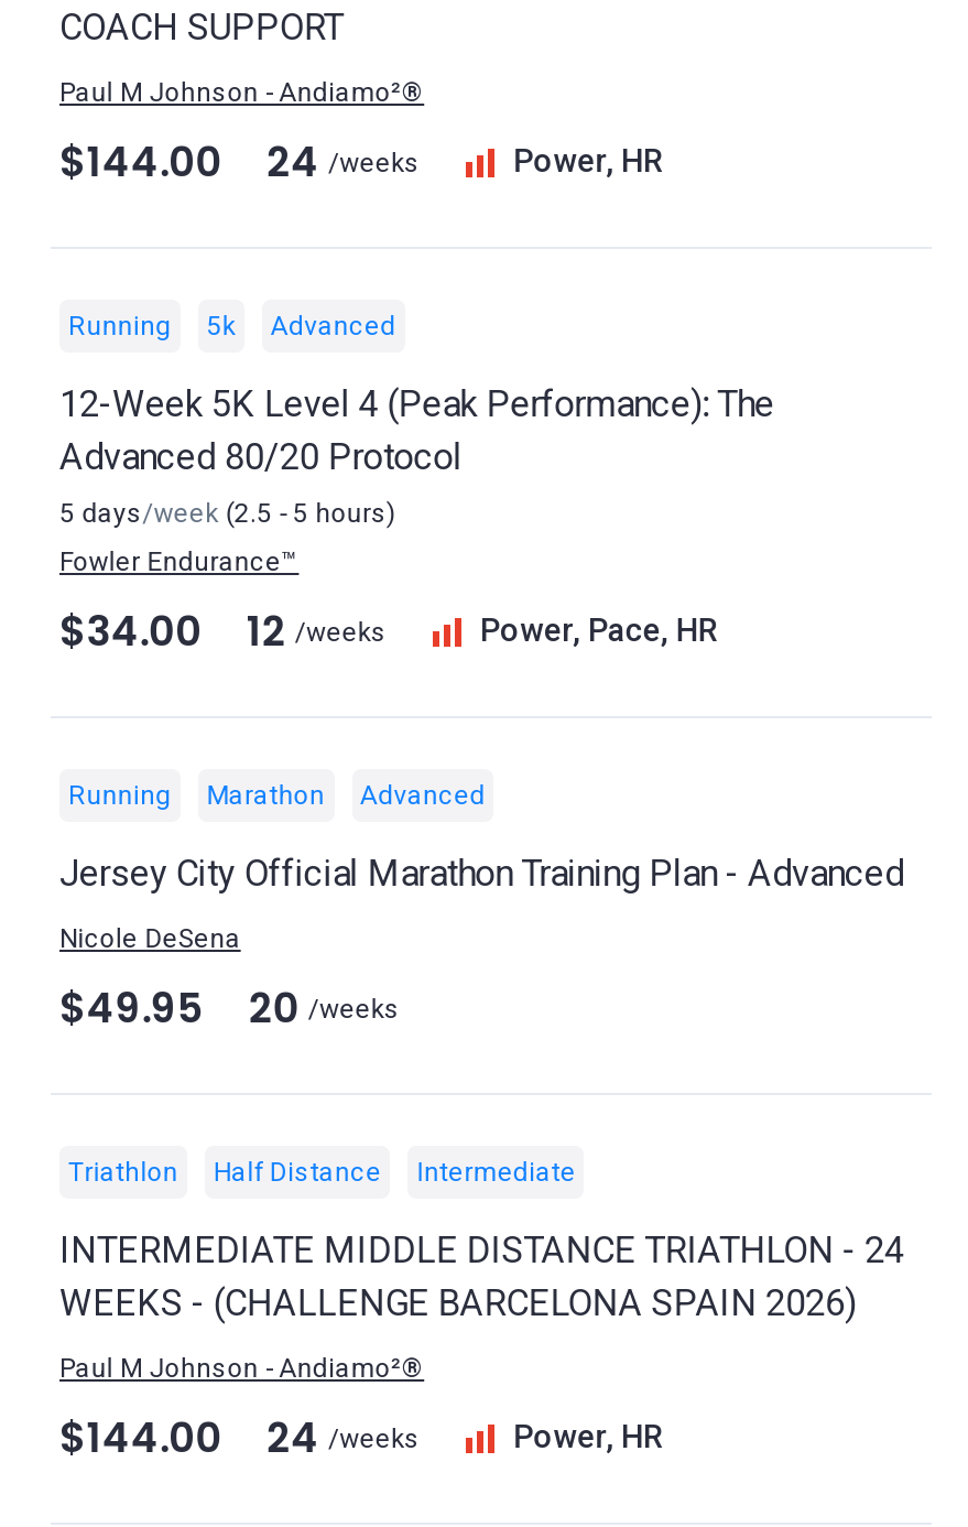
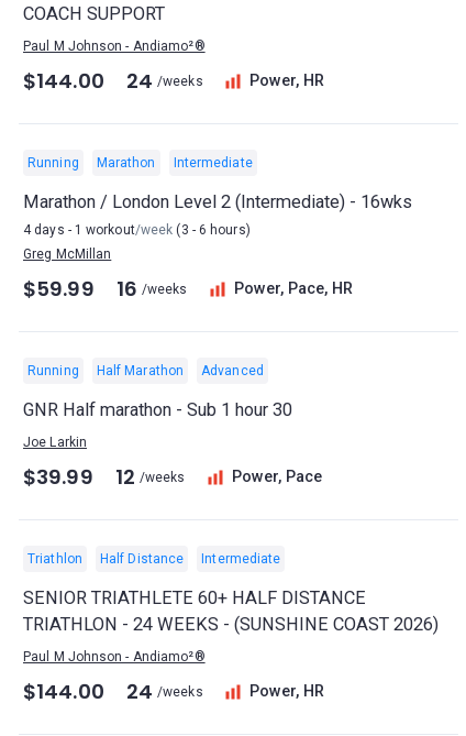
[206,311,396,342] 5k | Advanced -> [96,155,252,171] Marathon | Intermediate
[59,383,774,478] 12-Week 5K Level 4 (Peak Performance): The | Advanced 80/20 Protocol -> [23,191,412,212] Marathon / London Level 2 (Intermediate) - 16wks
[59,498,396,529] 5 days/week (2.5 - 5 hours) -> [23,222,250,238] 4 days - 1 workout/week (3 - 6 hours)
[59,546,299,577] Fowler Endurance™ -> [23,246,111,262] Greg McMillan
[59,604,387,659] $34.00 | 12 /weeks -> [23,275,187,303] $59.99 | 16 /weeks
[206,780,325,811] Marathon -> [96,363,184,378] Half Marathon
[59,853,904,895] Jersey City Official Marathon Training Plan - Advanced -> [23,399,292,420] GNR Half marathon - Sub 1 hour 30
[59,923,241,954] Nicole DeSena -> [23,435,87,450] Joe Larkin
[59,981,400,1036] $49.95 | 20 /weeks -> [23,463,322,491] $39.99 | 12 /weeks | Power, Pace
[59,1230,904,1324] INTERMEDIATE MIDDLE DISTANCE TRIATHLON - 24 | WEEKS - (CHALLENGE BARCELONA SPAIN 2026) -> [23,587,438,635] SENIOR TRIATHLETE 60+ HALF DISTANCE | TRIATHLON - 24 WEEKS - (SUNSHINE COAST 2026)

